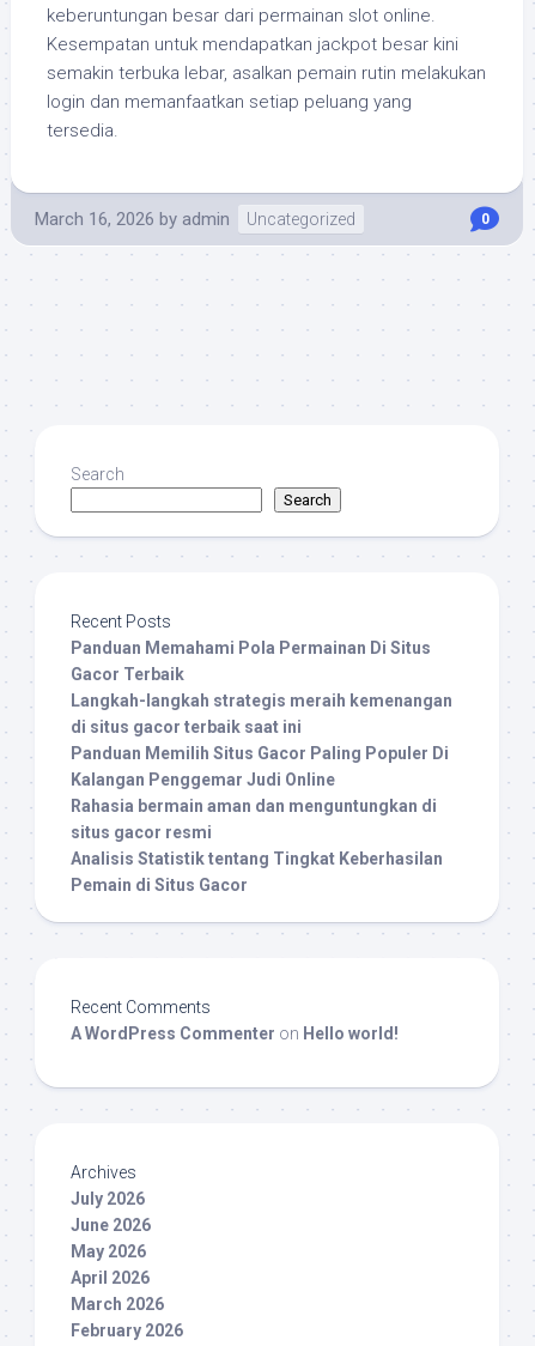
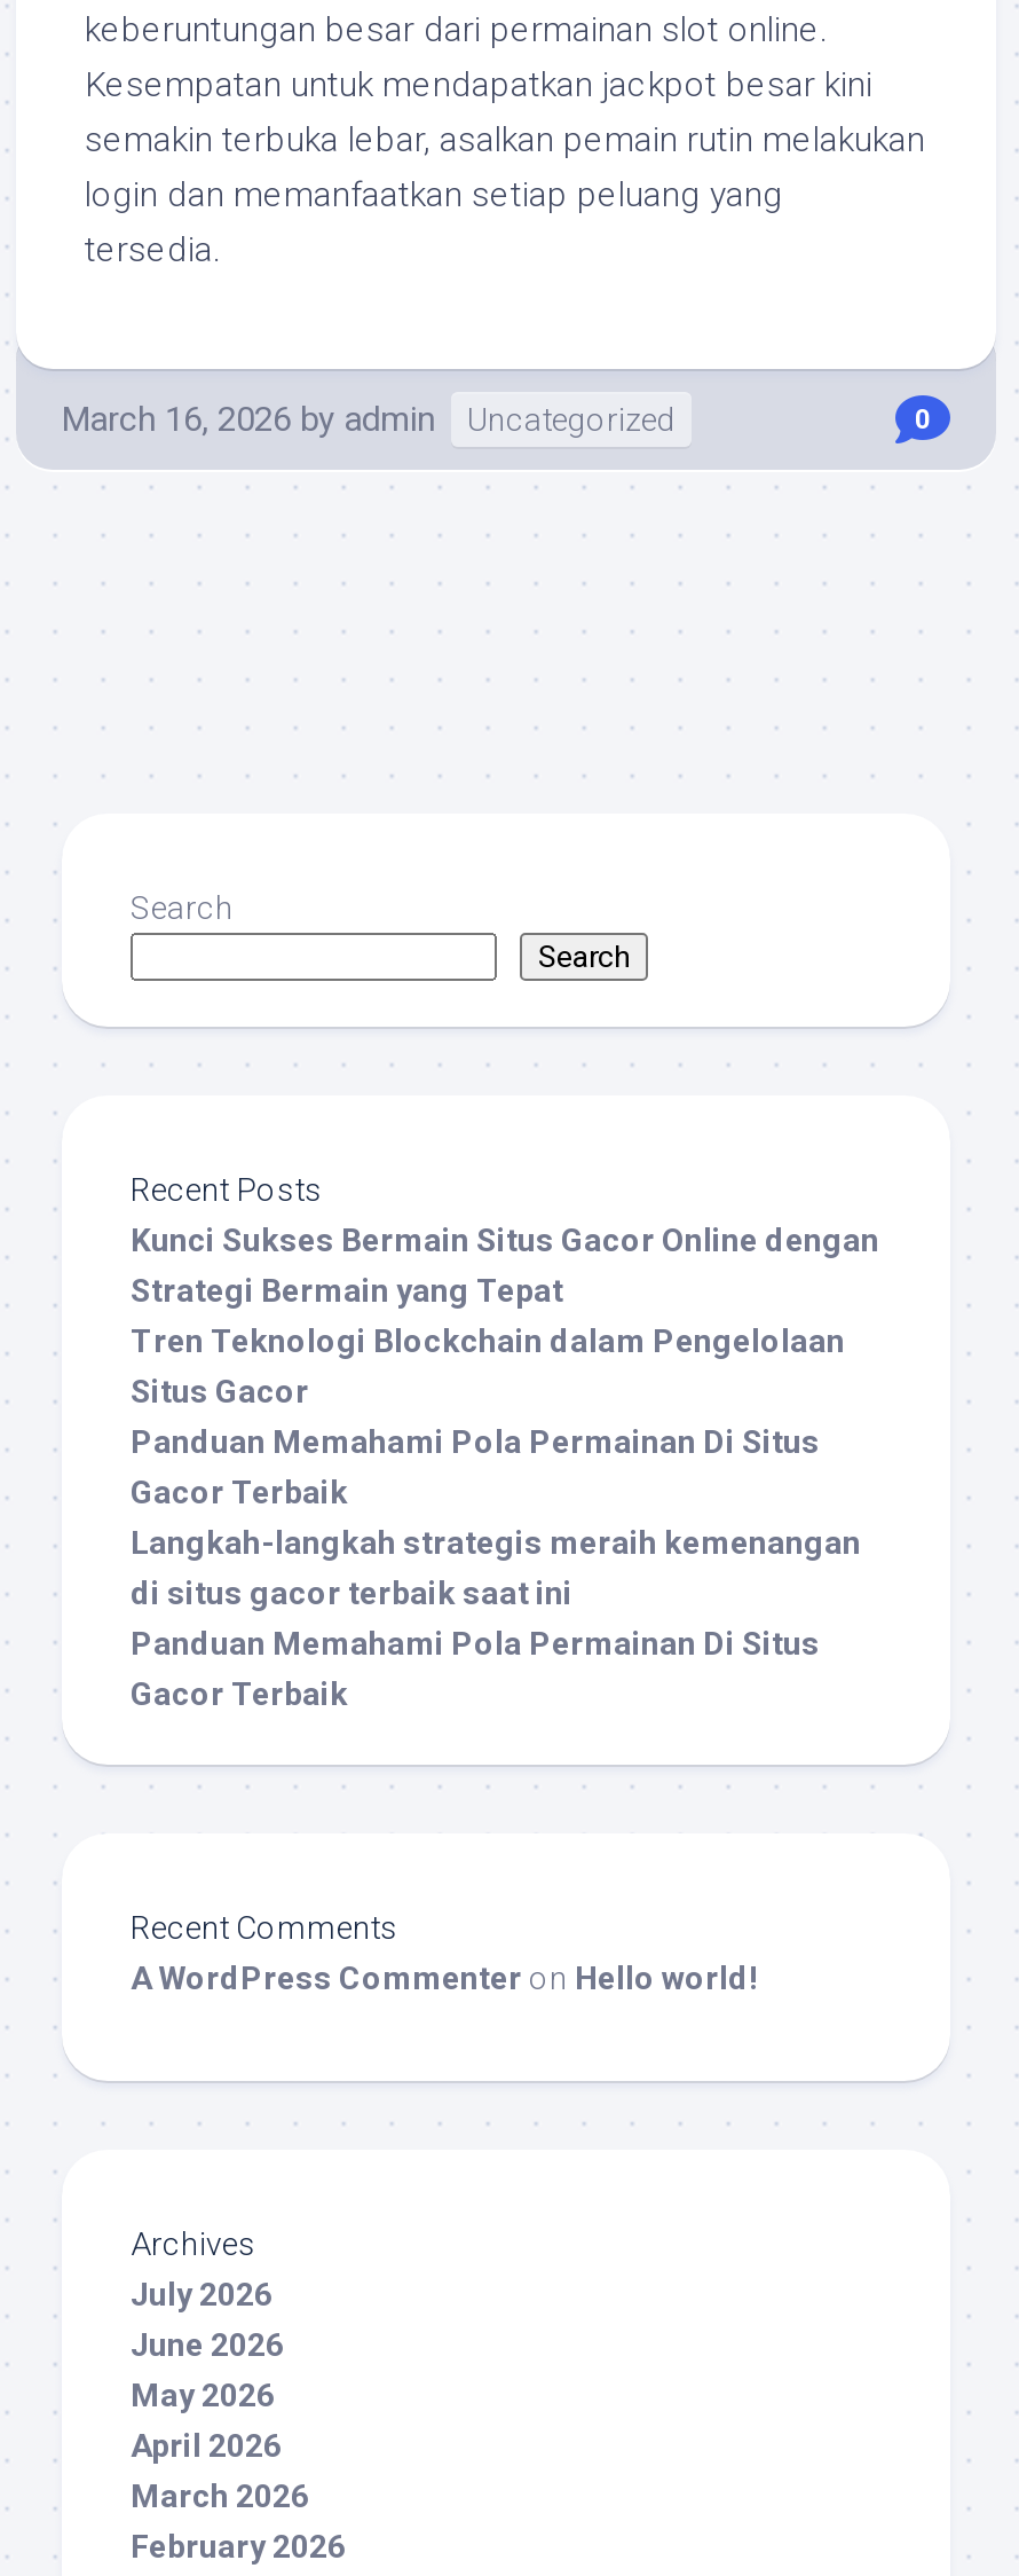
none -> [131,1222,879,1409] Kunci Sukses Bermain Situs Gacor Online dengan | Strategi Bermain yang Tepat | Tren Teknologi Blockchain dalam Pengelolaan | Situs Gacor
moved [71,638,452,736] -> [131,1423,861,1611]: Panduan Memahami Pola Permainan Di Situs | Gacor Terbaik | Langkah-langkah strategis meraih kemenangan | di situs gacor terbaik saat ini
[71,744,449,895] Panduan Memilih Situs Gacor Paling Populer Di | Kalangan Penggemar Judi Online | Rahasia bermain aman dan menguntungkan di | situs gacor resmi | Analisis Statistik tentang Tingkat Keberhasilan | Pemain di Situs Gacor -> [131,1625,820,1712] Panduan Memahami Pola Permainan Di Situs | Gacor Terbaik

